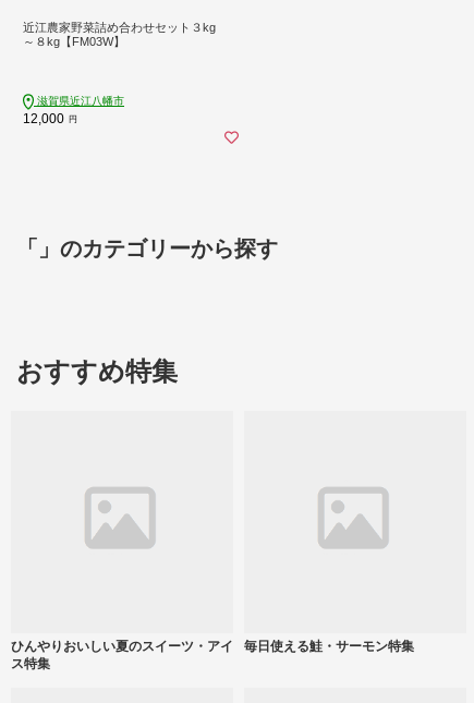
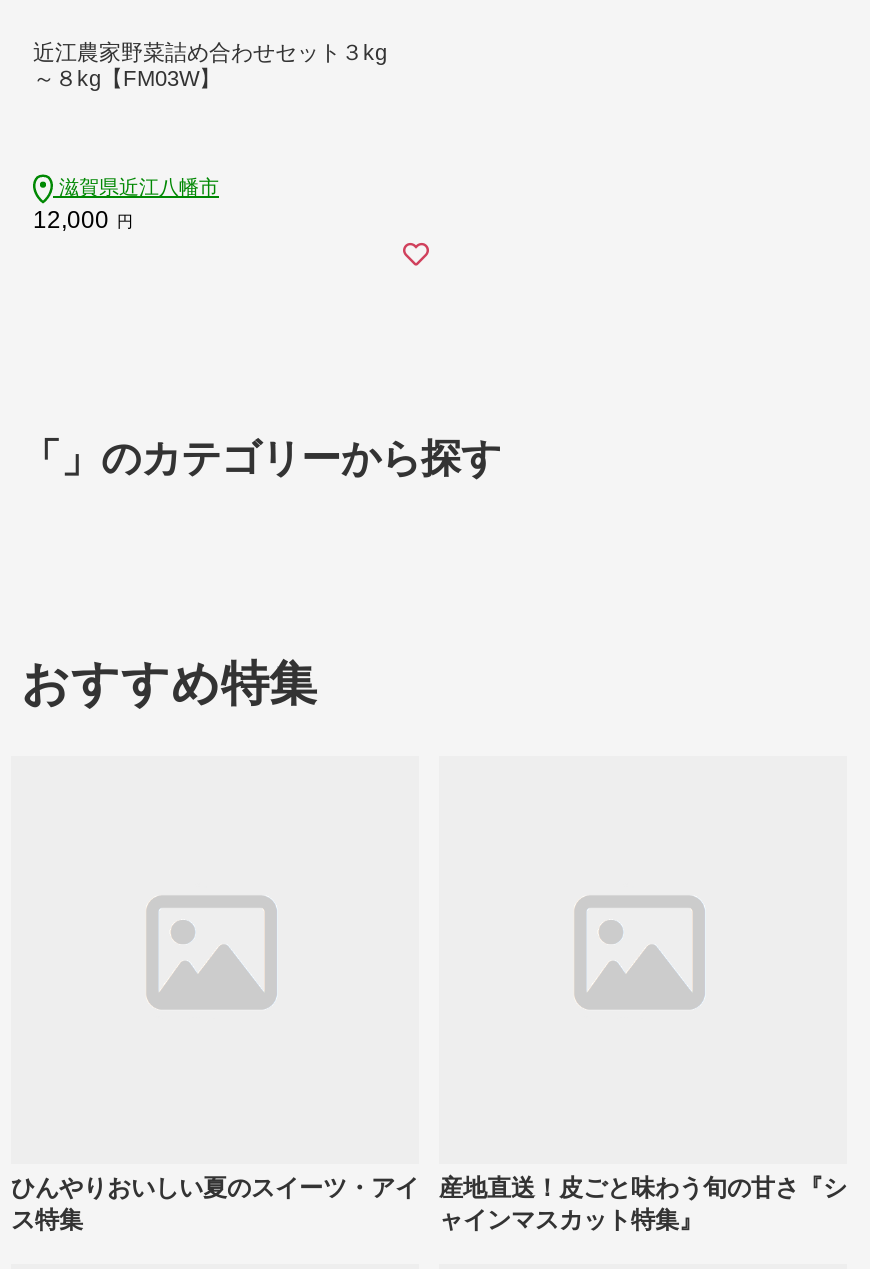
[244,638,414,654] 毎日使える鮭・サーモン特集 -> [439,1173,847,1233] 産地直送！皮ごと味わう旬の甘さ『シ | ャインマスカット特集』

